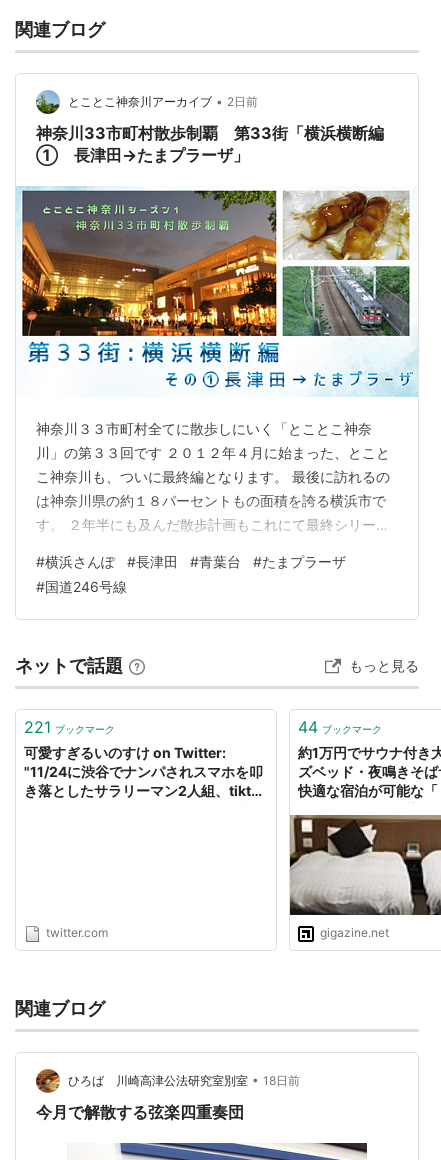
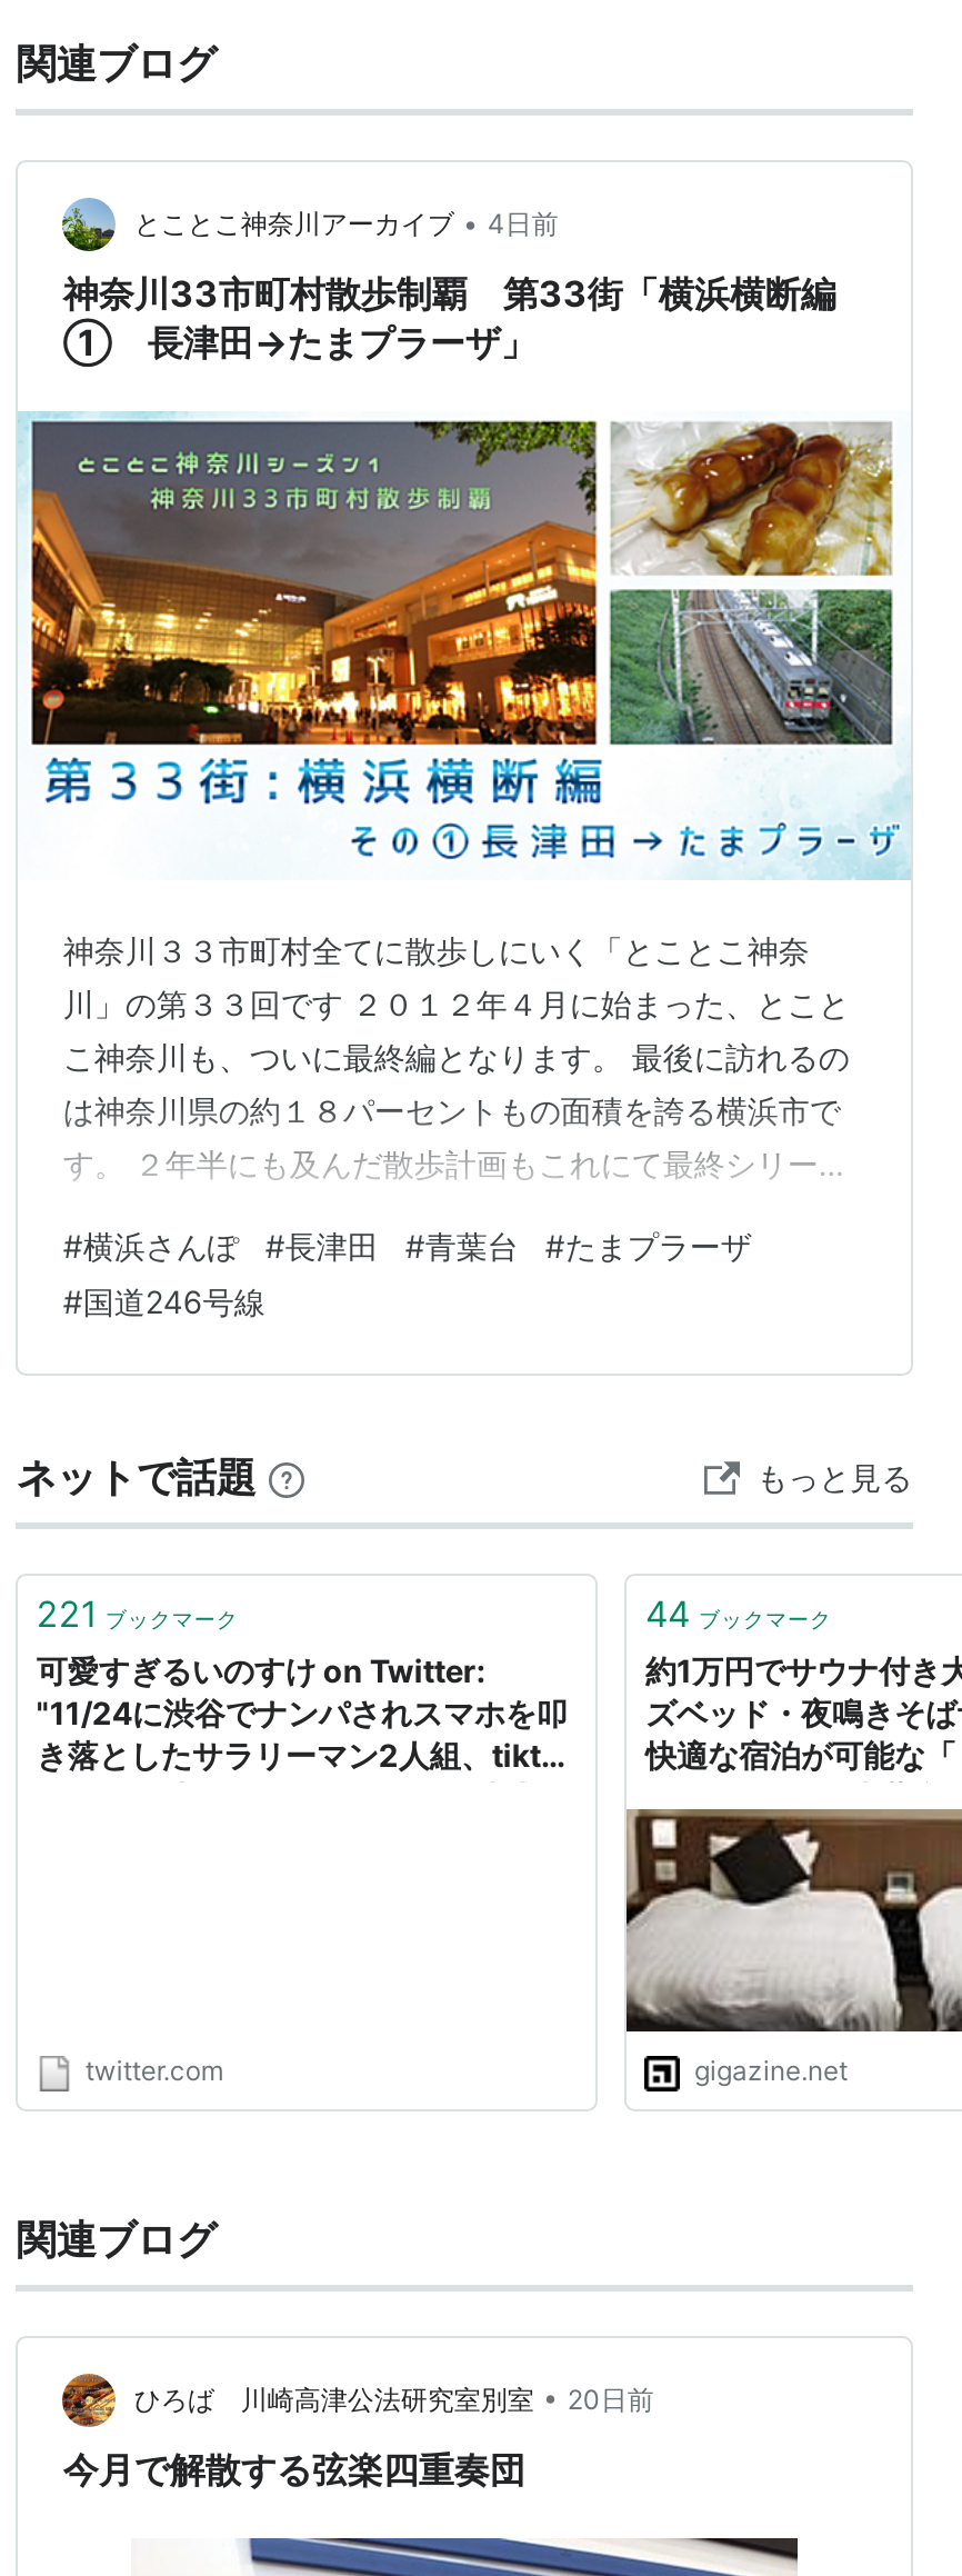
[68,94,258,109] とことこ神奈川アーカイブ • 2日前 -> [134,206,559,241] とことこ神奈川アーカイブ • 4日前
[68,1072,300,1088] ひろば 川崎高津公法研究室別室 • 18日前 -> [134,2382,654,2416] ひろば 川崎高津公法研究室別室 • 20日前

